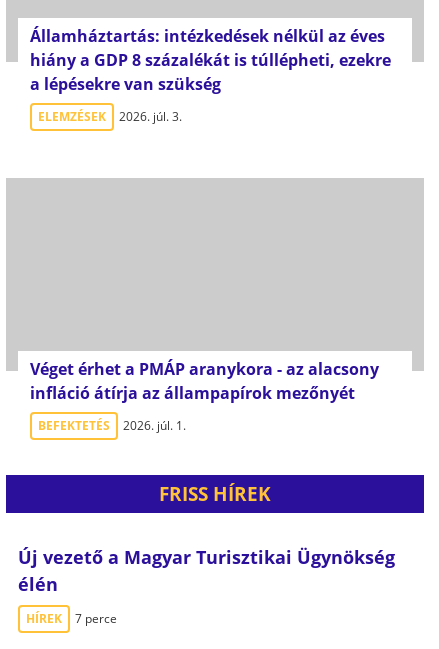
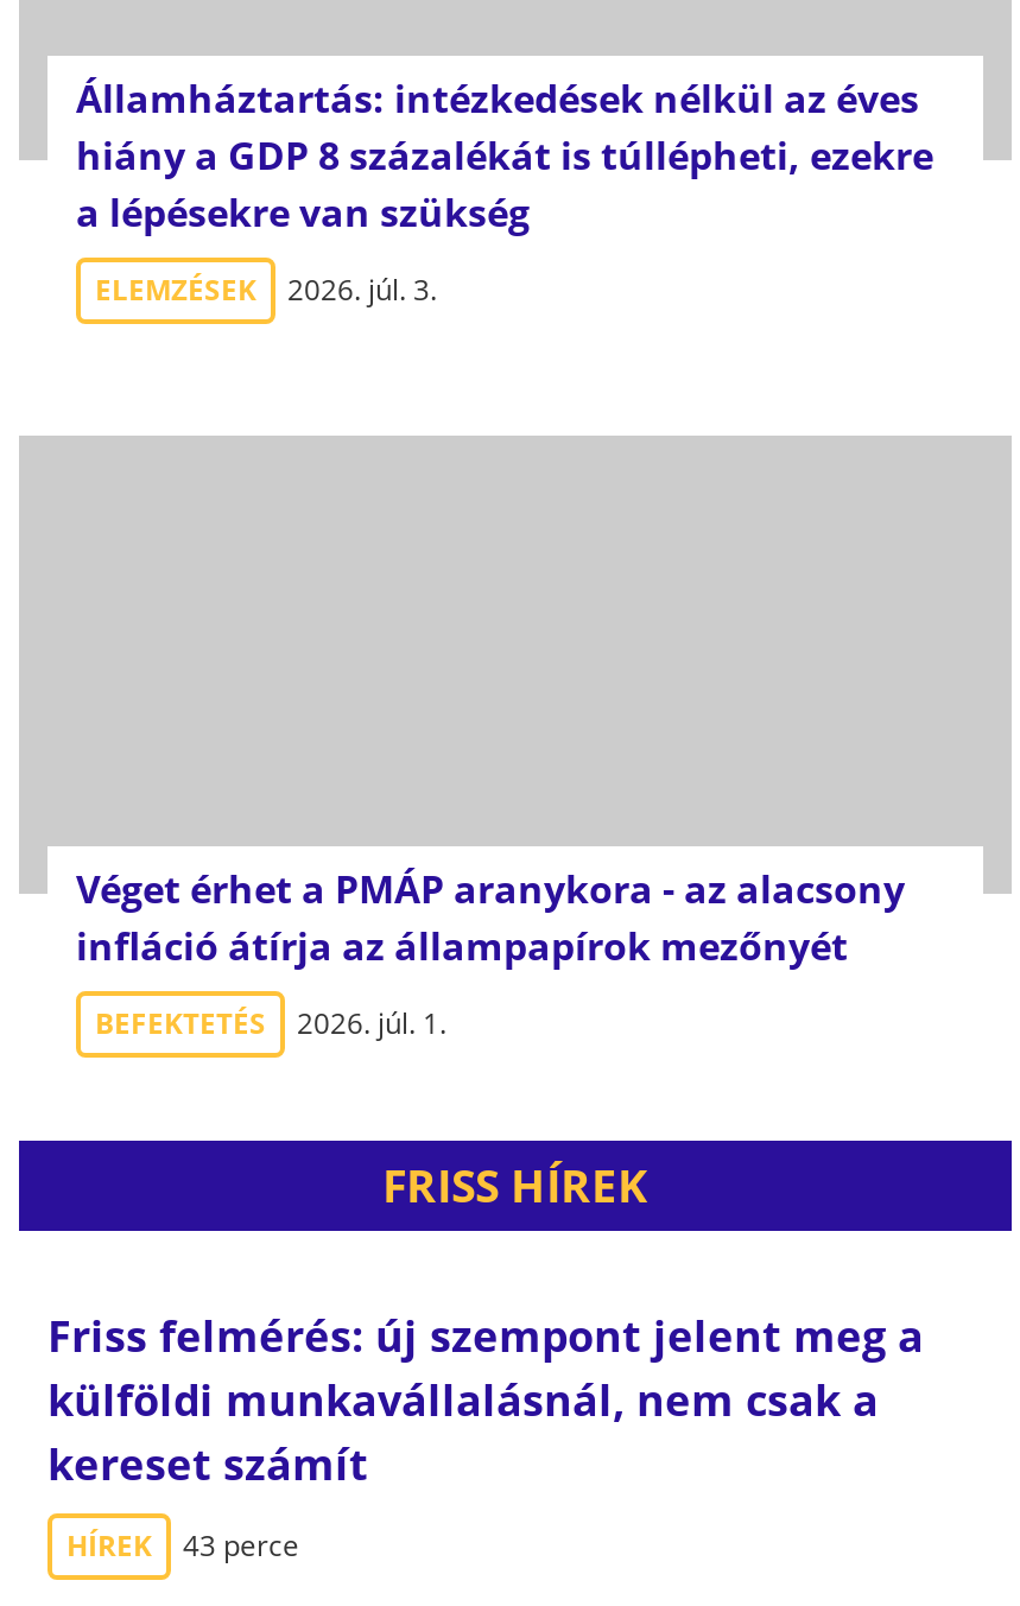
[18,545,395,596] Új vezető a Magyar Turisztikai Ügynökség | élén -> [47,1307,924,1492] Friss felmérés: új szempont jelent meg a | külföldi munkavállalásnál, nem csak a | kereset számít
[26,610,117,627] HÍREK 7 perce -> [66,1525,299,1566] HÍREK 43 perce

